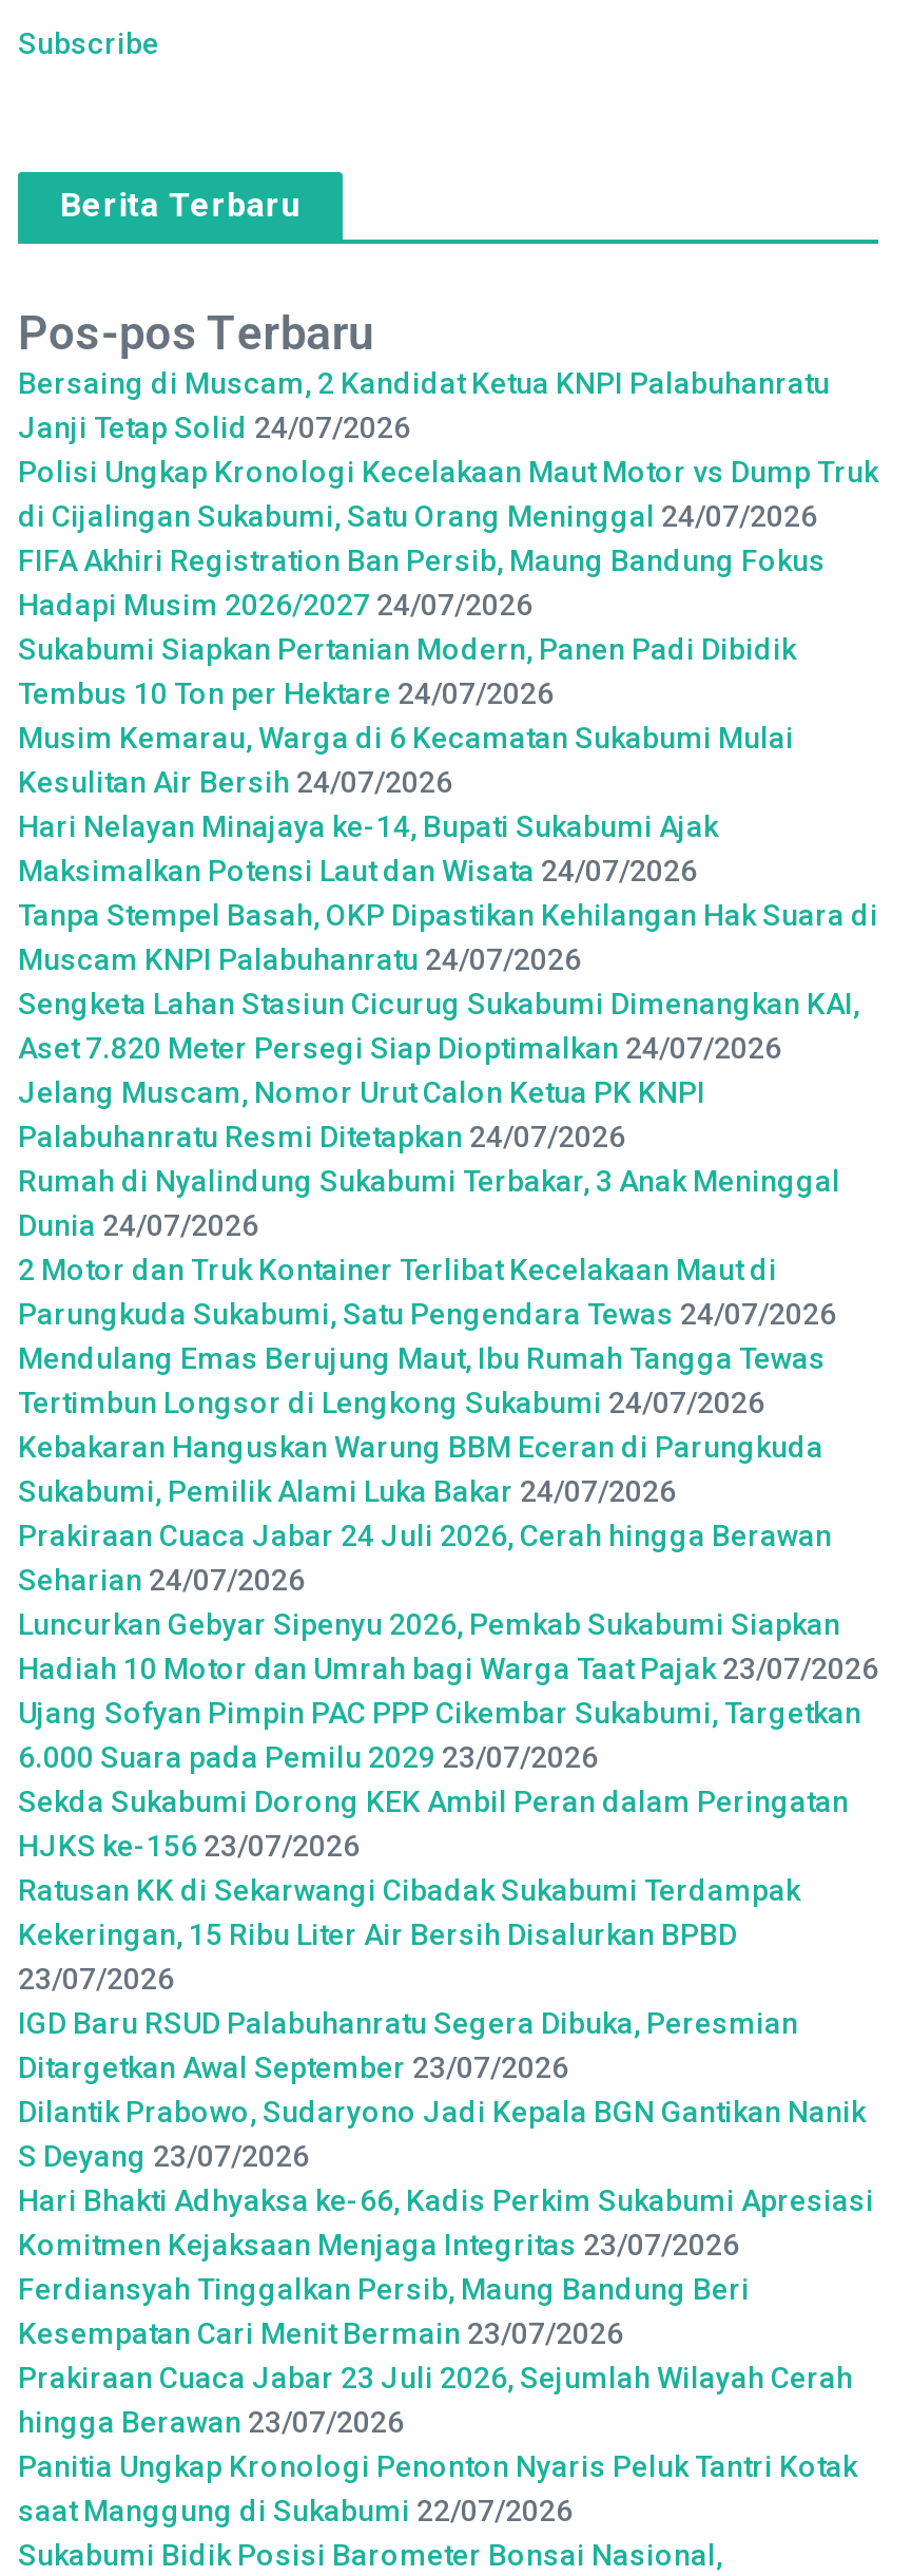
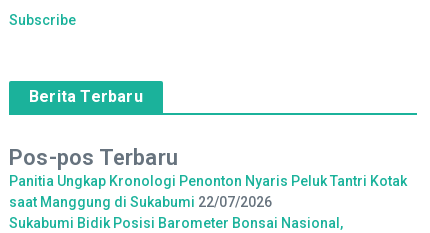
[18,365,878,2438] Bersaing di Muscam, 2 Kandidat Ketua KNPI Palabuhanratu | Janji Tetap Solid 24/07/2026 | Polisi Ungkap Kronologi Kecelakaan Maut Motor vs Dump Truk | di Cijalingan Sukabumi, Satu Orang Meninggal 24/07/2026 | FIFA Akhiri Registration Ban Persib, Maung Bandung Fokus | Hadapi Musim 2026/2027 24/07/2026 | Sukabumi Siapkan Pertanian Modern, Panen Padi Dibidik | Tembus 10 Ton per Hektare 24/07/2026 | Musim Kemarau, Warga di 6 Kecamatan Sukabumi Mulai | Kesulitan Air Bersih 24/07/2026 | Hari Nelayan Minajaya ke-14, Bupati Sukabumi Ajak | Maksimalkan Potensi Laut dan Wisata 24/07/2026 | Tanpa Stempel Basah, OKP Dipastikan Kehilangan Hak Suara di | Muscam KNPI Palabuhanratu 24/07/2026 | Sengketa Lahan Stasiun Cicurug Sukabumi Dimenangkan KAI, | Aset 7.820 Meter Persegi Siap Dioptimalkan 24/07/2026 | Jelang Muscam, Nomor Urut Calon Ketua PK KNPI | Palabuhanratu Resmi Ditetapkan 24/07/2026 | Rumah di Nyalindung Sukabumi Terbakar, 3 Anak Meninggal | Dunia 24/07/2026 | 2 Motor dan Truk Kontainer Terlibat Kecelakaan Maut di | Parungkuda Sukabumi, Satu Pengendara Tewas 24/07/2026 | Mendulang Emas Berujung Maut, Ibu Rumah Tangga Tewas | Tertimbun Longsor di Lengkong Sukabumi 24/07/2026 | Kebakaran Hanguskan Warung BBM Eceran di Parungkuda | Sukabumi, Pemilik Alami Luka Bakar 24/07/2026 | Prakiraan Cuaca Jabar 24 Juli 2026, Cerah hingga Berawan | Seharian 24/07/2026 | Luncurkan Gebyar Sipenyu 2026, Pemkab Sukabumi Siapkan | Hadiah 10 Motor dan Umrah bagi Warga Taat Pajak 23/07/2026 | Ujang Sofyan Pimpin PAC PPP Cikembar Sukabumi, Targetkan | 6.000 Suara pada Pemilu 2029 23/07/2026 | Sekda Sukabumi Dorong KEK Ambil Peran dalam Peringatan | HJKS ke-156 23/07/2026 | Ratusan KK di Sekarwangi Cibadak Sukabumi Terdampak | Kekeringan, 15 Ribu Liter Air Bersih Disalurkan BPBD | 23/07/2026 | IGD Baru RSUD Palabuhanratu Segera Dibuka, Peresmian | Ditargetkan Awal September 23/07/2026 | Dilantik Prabowo, Sudaryono Jadi Kepala BGN Gantikan Nanik | S Deyang 23/07/2026 | Hari Bhakti Adhyaksa ke-66, Kadis Perkim Sukabumi Apresiasi | Komitmen Kejaksaan Menjaga Integritas 23/07/2026 | Ferdiansyah Tinggalkan Persib, Maung Bandung Beri | Kesempatan Cari Menit Bermain 23/07/2026 | Prakiraan Cuaca Jabar 23 Juli 2026, Sejumlah Wilayah Cerah | hingga Berawan 23/07/2026 -> none

